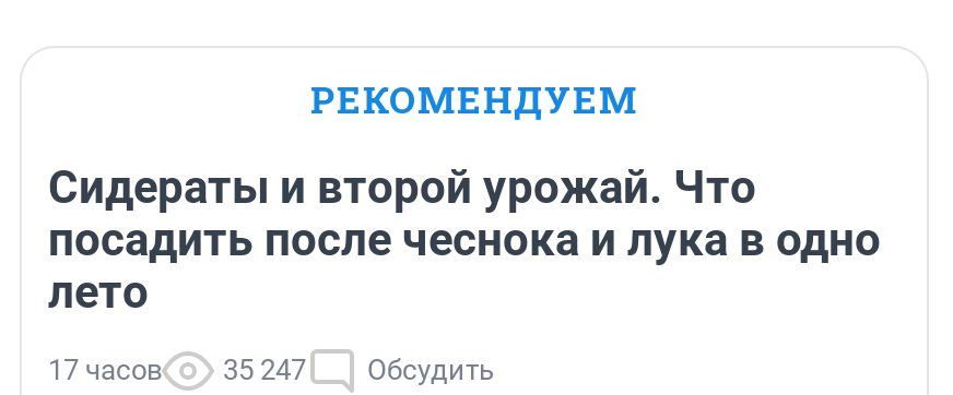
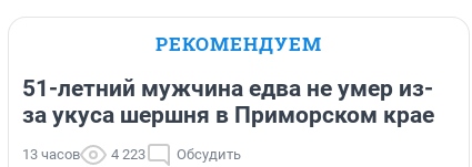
[48,162,881,319] Сидераты и второй урожай. Что | посадить после чеснока и лука в одно | лето -> [22,75,434,129] 51-летний мужчина едва не умер из- | за укуса шершня в Приморском крае
[48,354,306,387] 17 часов | 35 247 -> [22,146,145,163] 13 часов | 4 223

